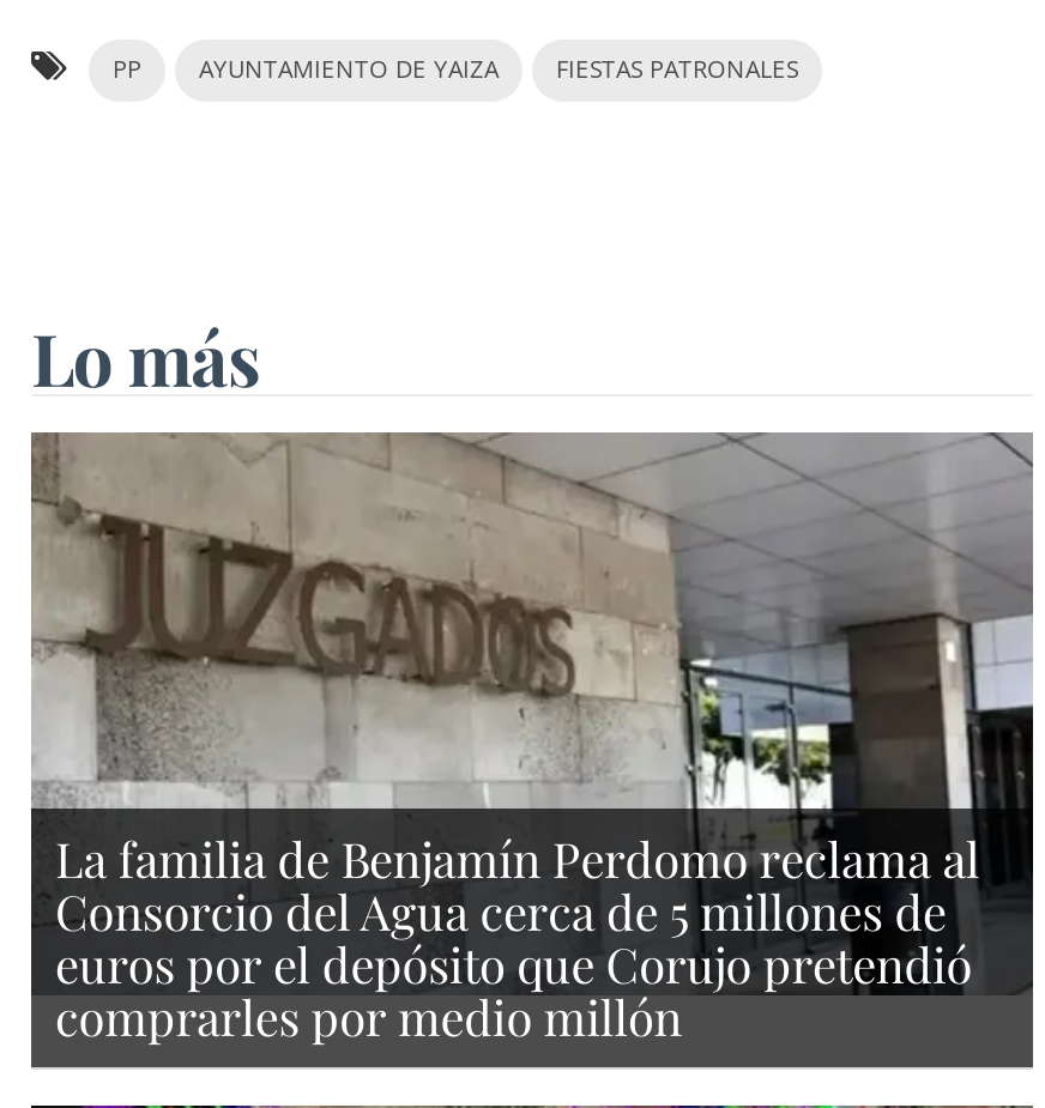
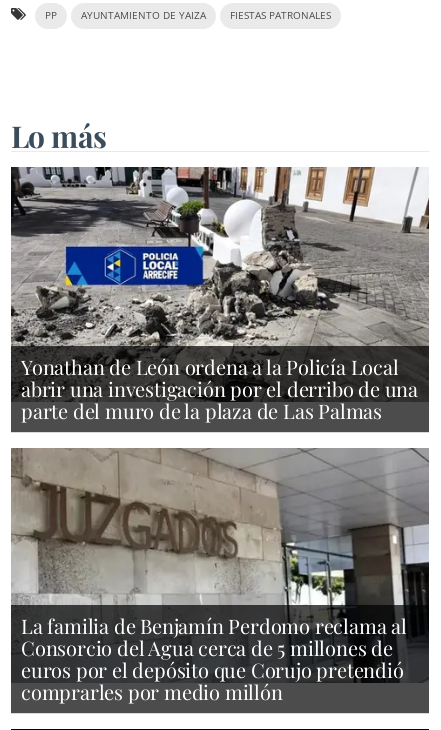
none -> [10,166,430,424] [image] | Yonathan de León ordena a la Policía Local | abrir una investigación por el derribo de una | parte del muro de la plaza de Las Palmas

